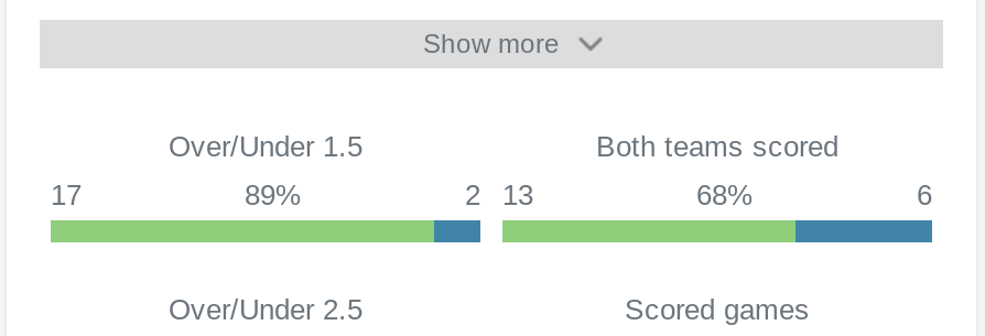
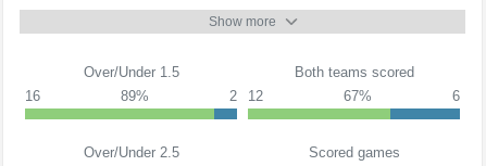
[51,178,82,211] 17 -> [25,87,40,104] 16
[465,178,533,211] 2 13 -> [229,87,263,104] 2 12
[696,178,754,211] 68% -> [344,87,372,104] 67%

